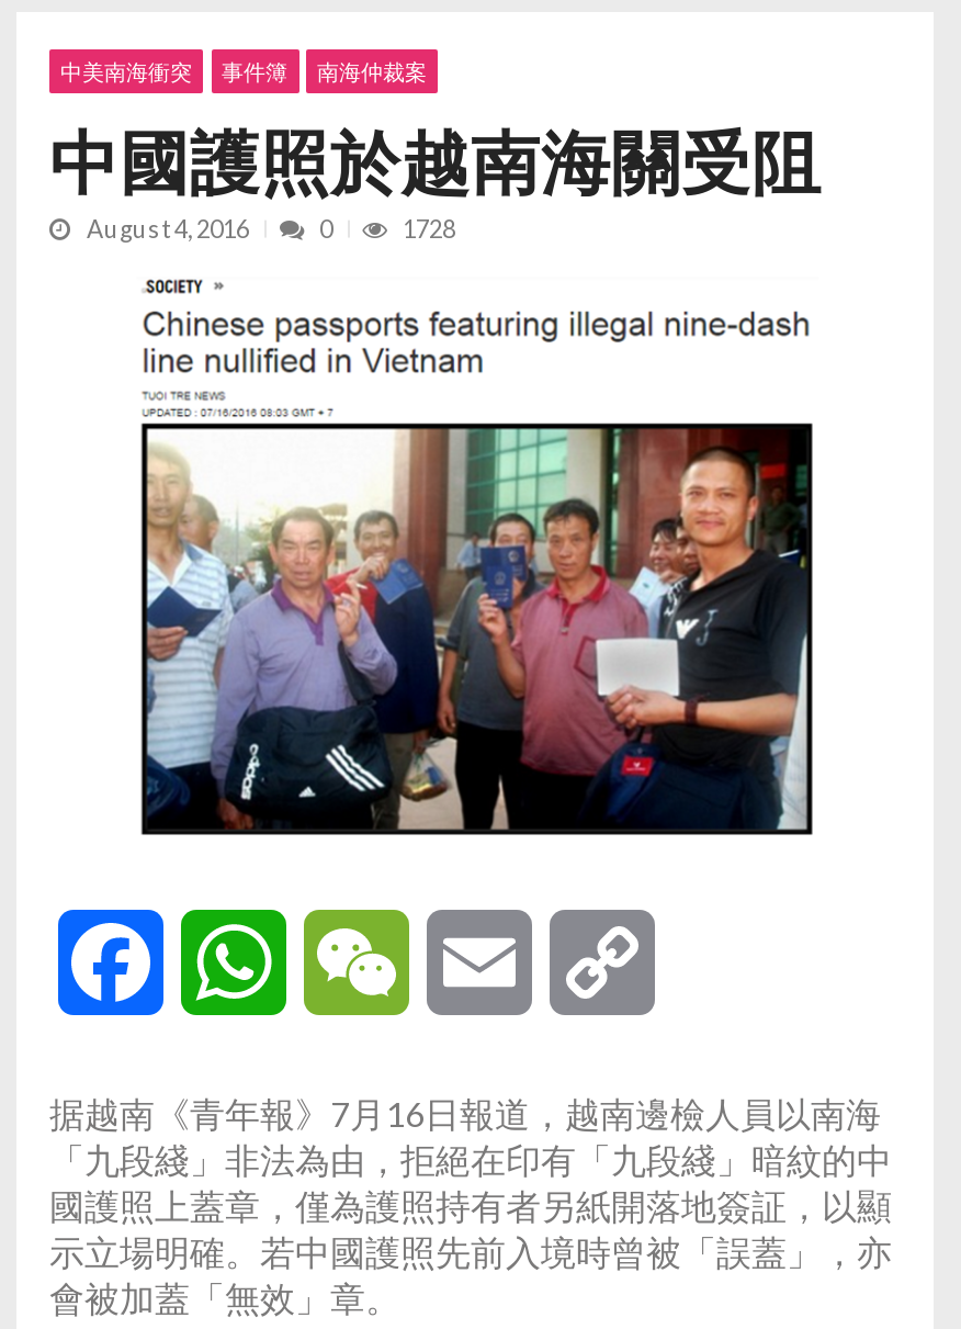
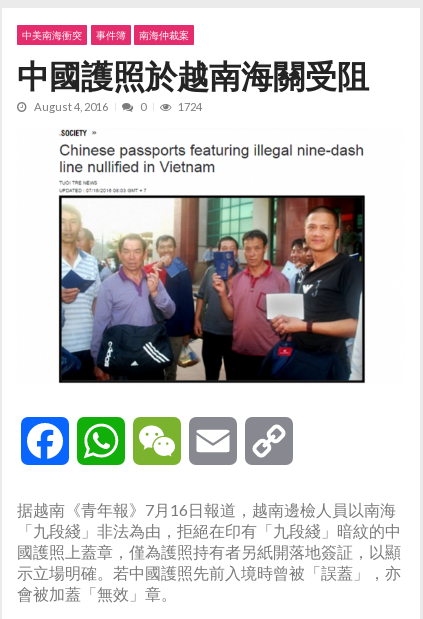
[403,215,455,244] 1728 -> [178,100,202,113] 1724

